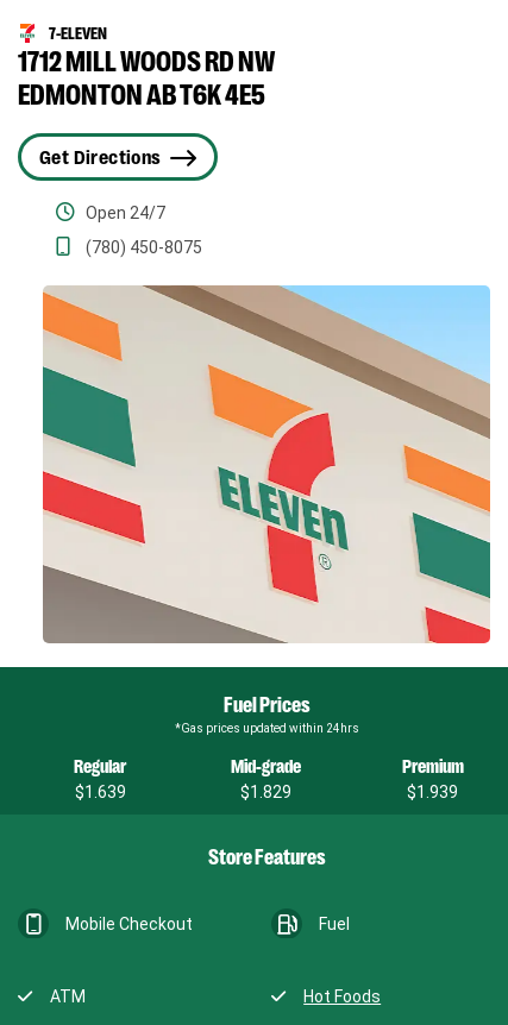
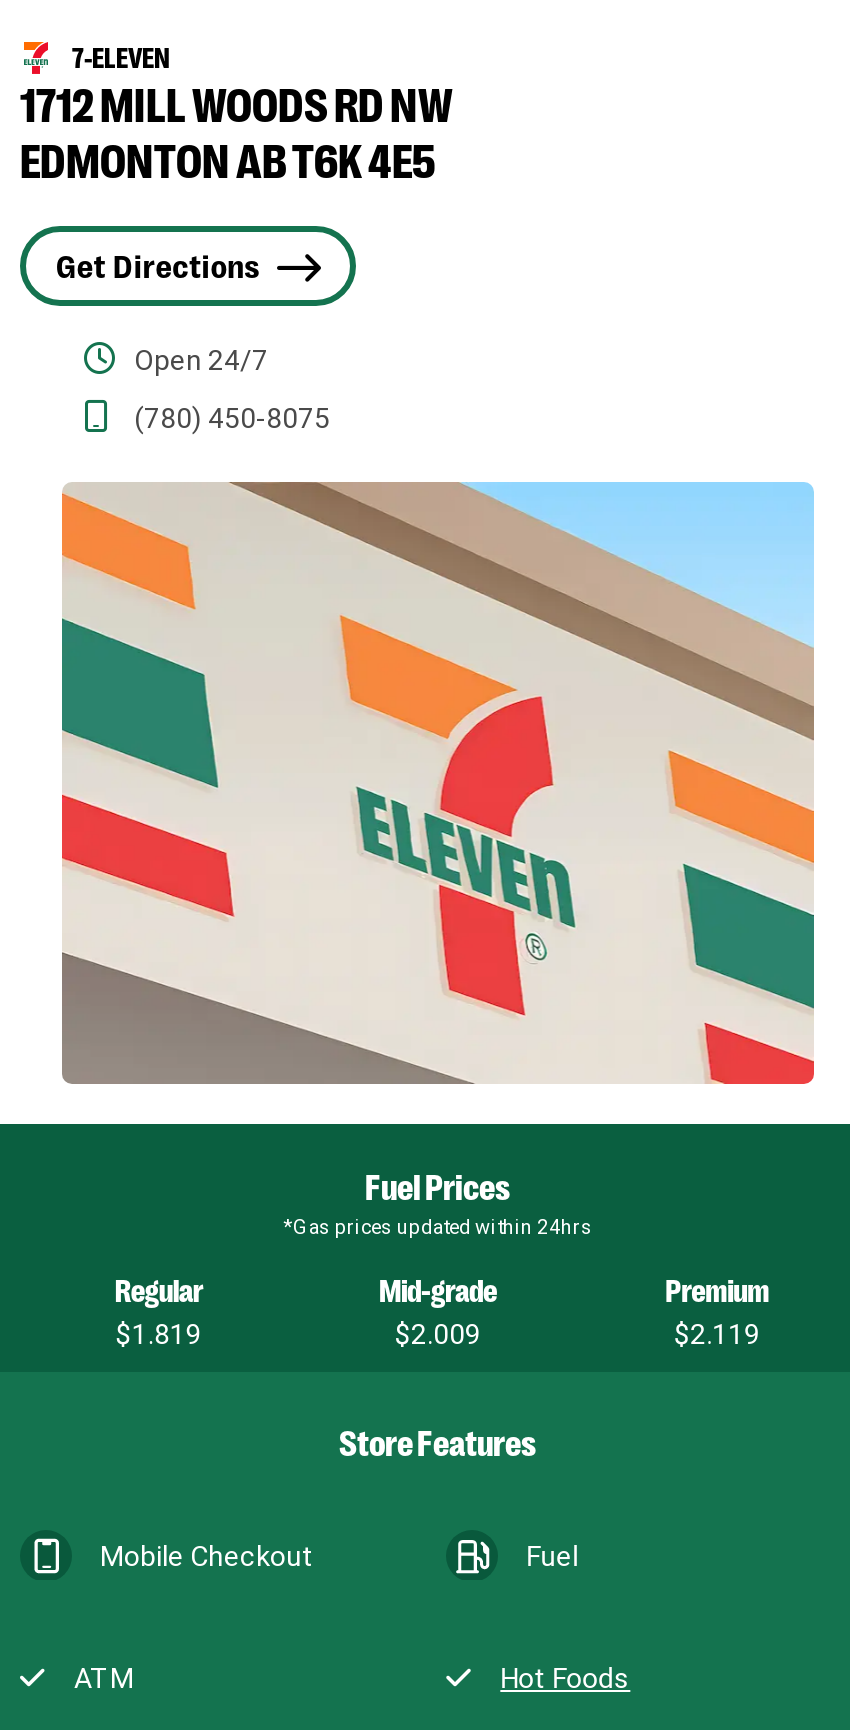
[75,782,126,801] $1.639 -> [116,1318,202,1350] $1.819
[241,782,292,801] $1.829 -> [395,1318,481,1350] $2.009
[407,782,458,801] $1.939 -> [674,1318,760,1350] $2.119

